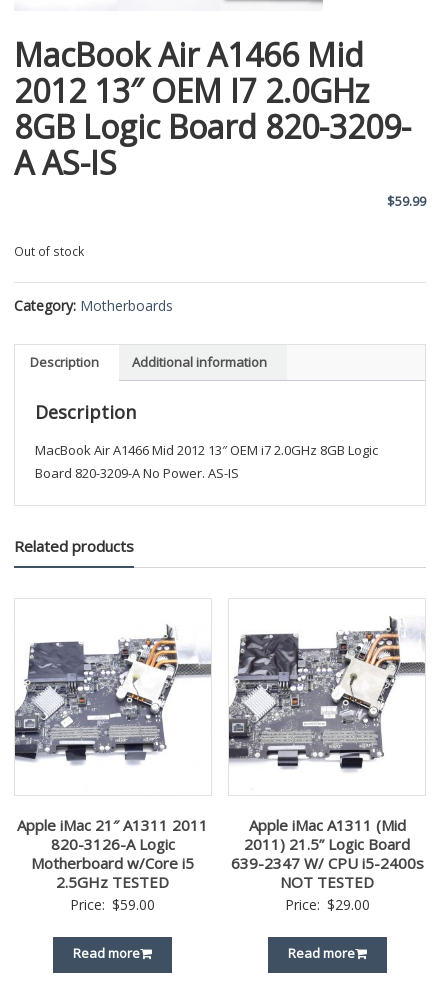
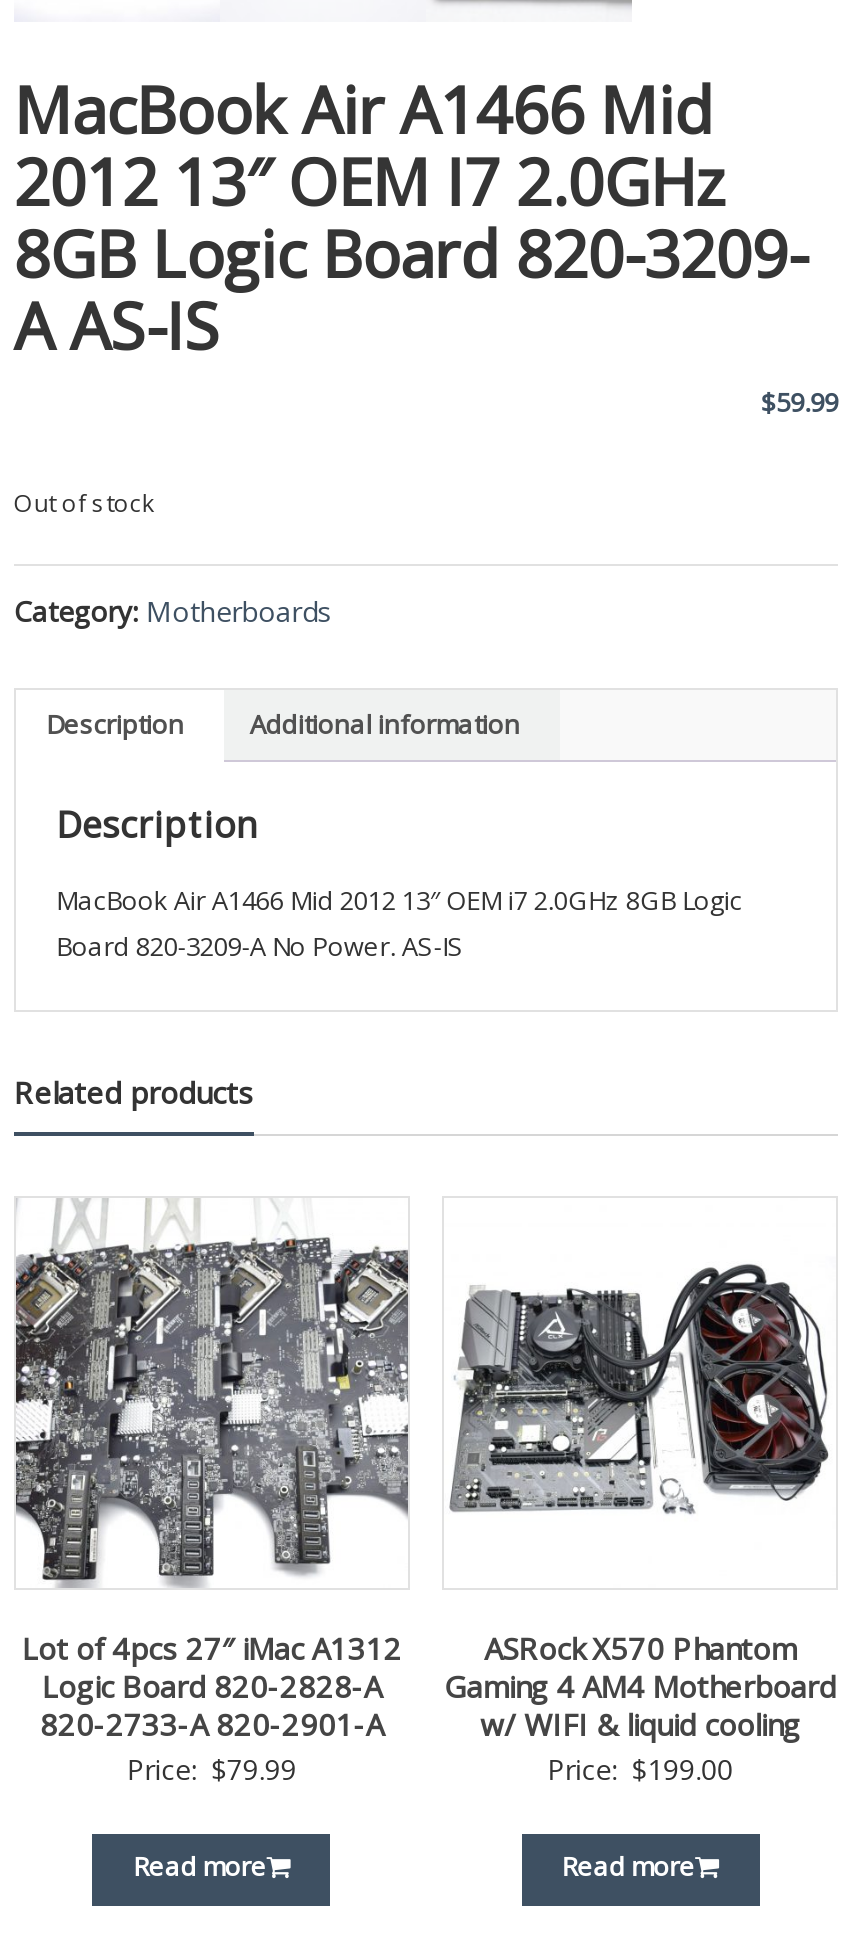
[14,619,211,913] [image] | Apple iMac 21″ A1311 2011 | 820-3126-A Logic | Motherboard w/Core i5 | 2.5GHz TESTED | Price: $59.00 -> [14,1198,410,1789] [image] | Lot of 4pcs 27″ iMac A1312 | Logic Board 820-2828-A | 820-2733-A 820-2901-A | Price: $79.99
[228,616,426,773] [image] -> [444,1234,830,1516] [image]
[231,814,424,913] Apple iMac A1311 (Mid | 2011) 21.5” Logic Board | 639-2347 W/ CPU i5-2400s | NOT TESTED | Price: $29.00 -> [444,1629,836,1789] ASRock X570 Phantom | Gaming 4 AM4 Motherboard | w/ WIFI & liquid cooling | Price: $199.00

